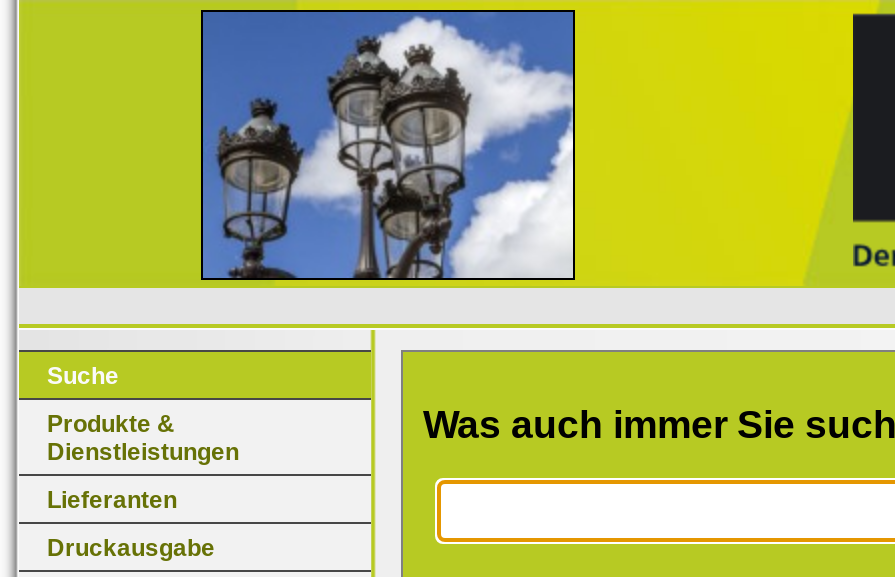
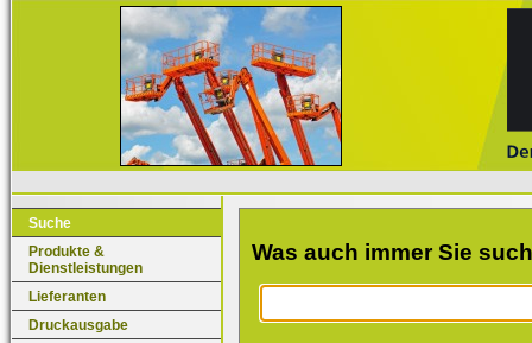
[201,10,575,280] [image] -> [120,6,342,166] [image]

